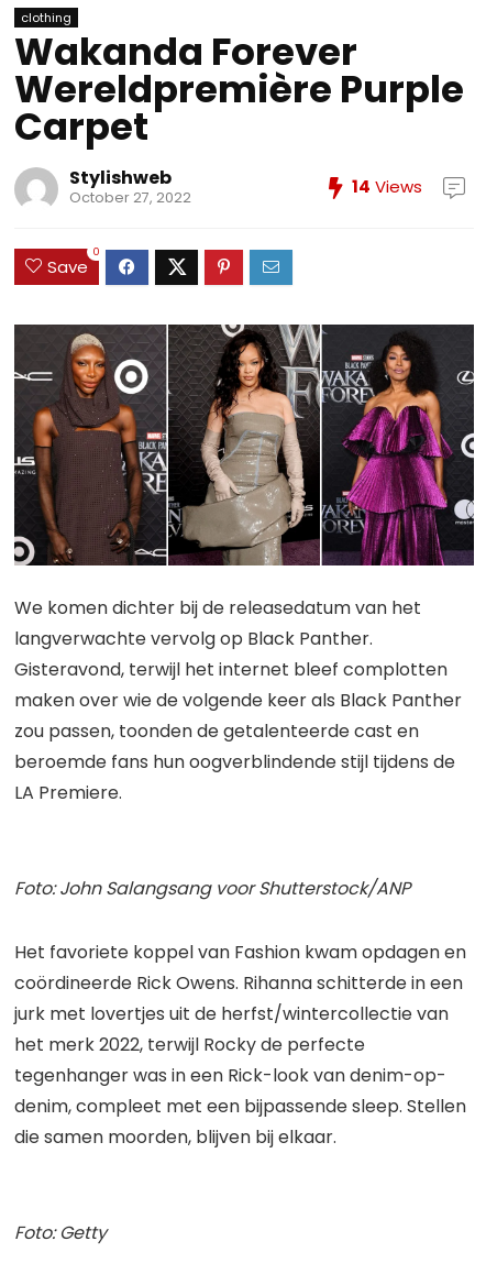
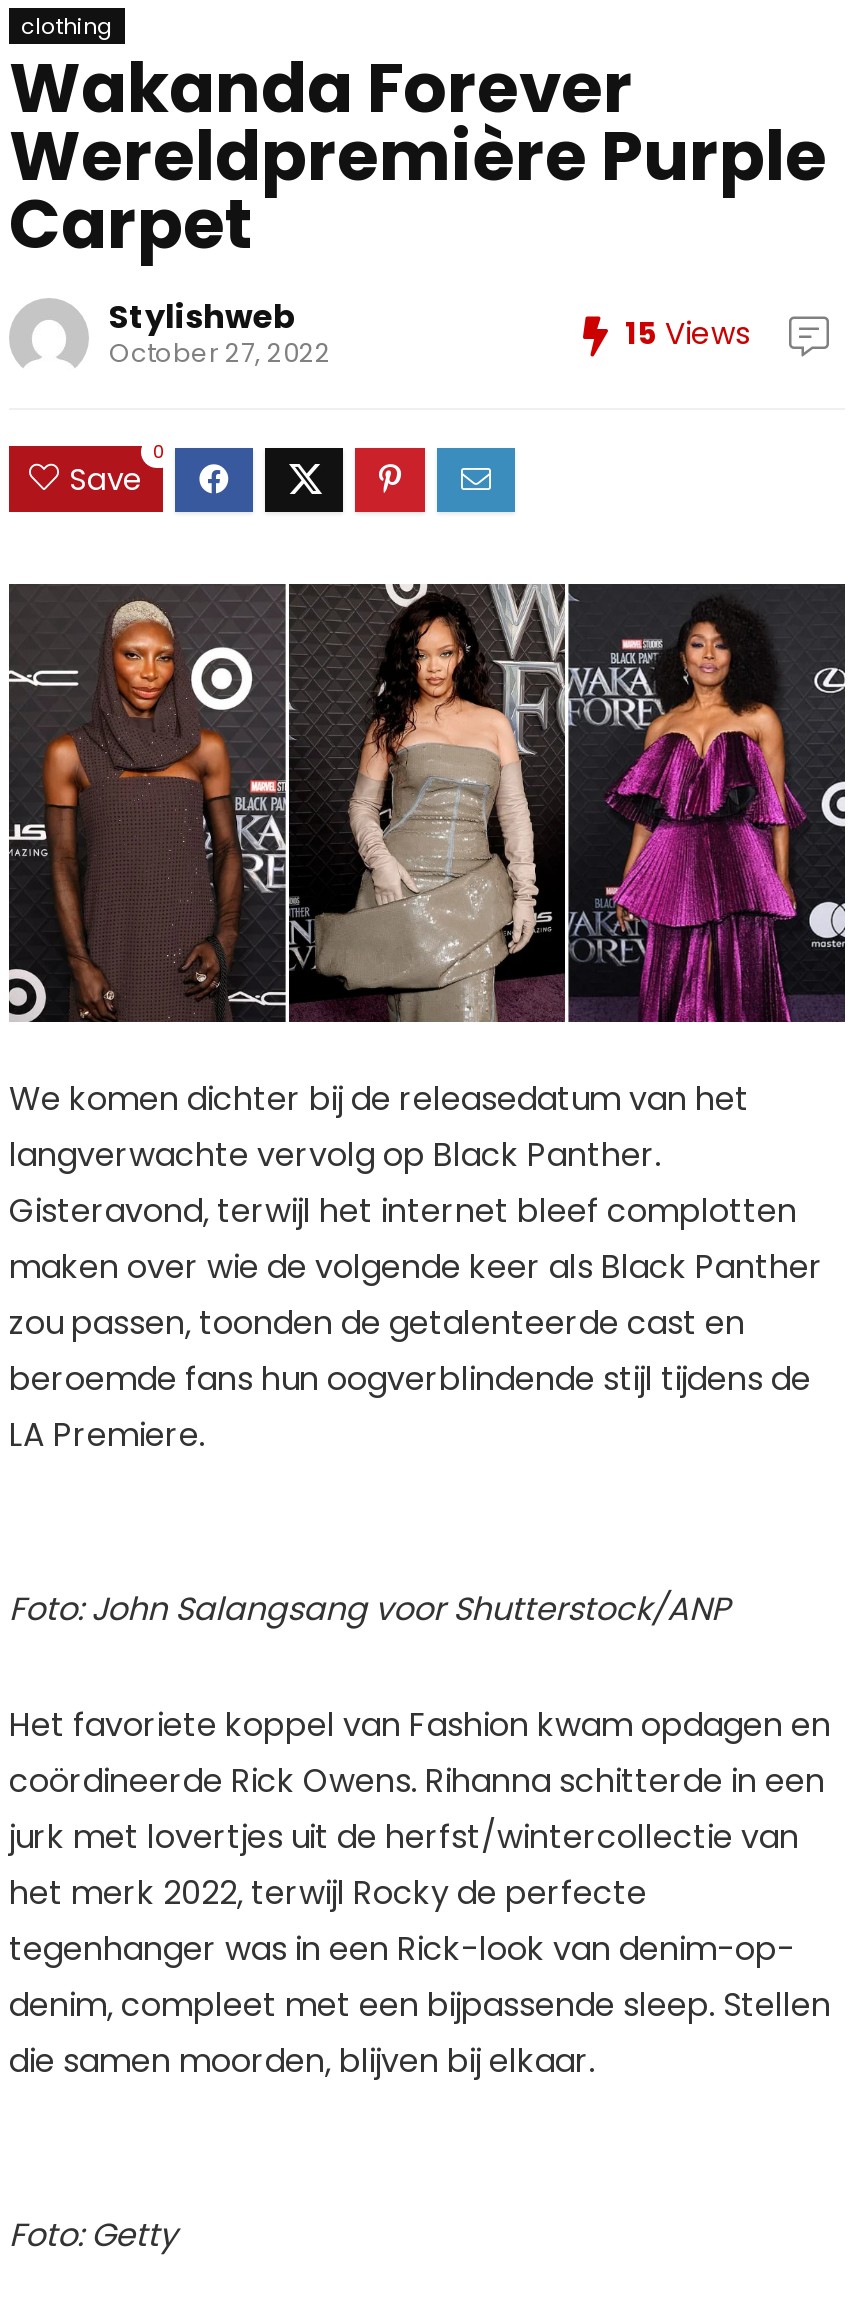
[352,175,422,198] 14 Views -> [625,312,751,354] 15 Views

